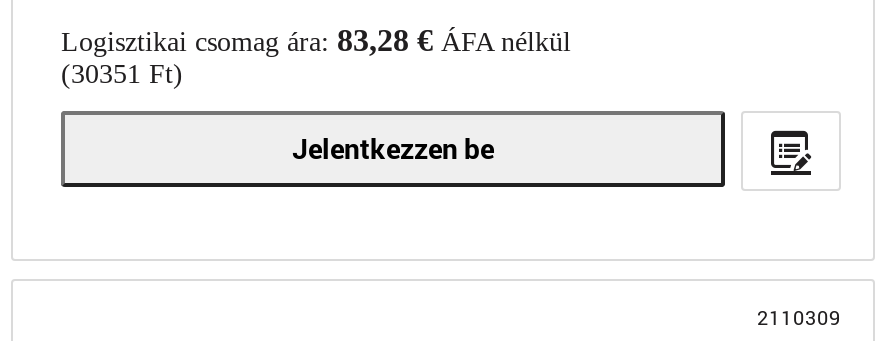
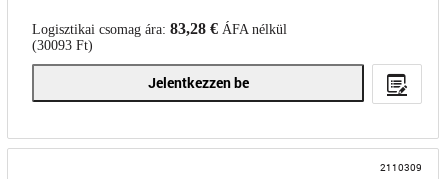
[61,59,183,89] (30351 Ft) -> [32,38,93,53] (30093 Ft)

